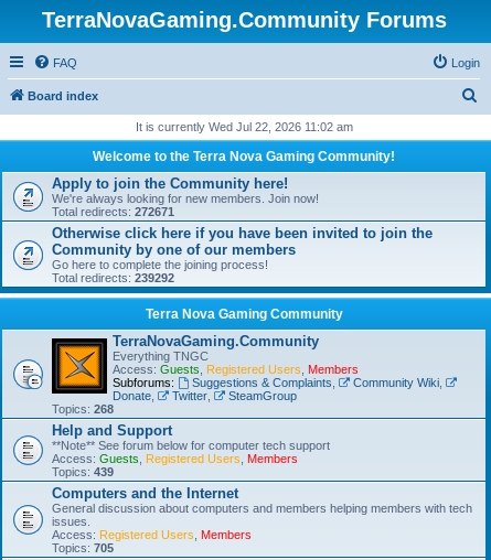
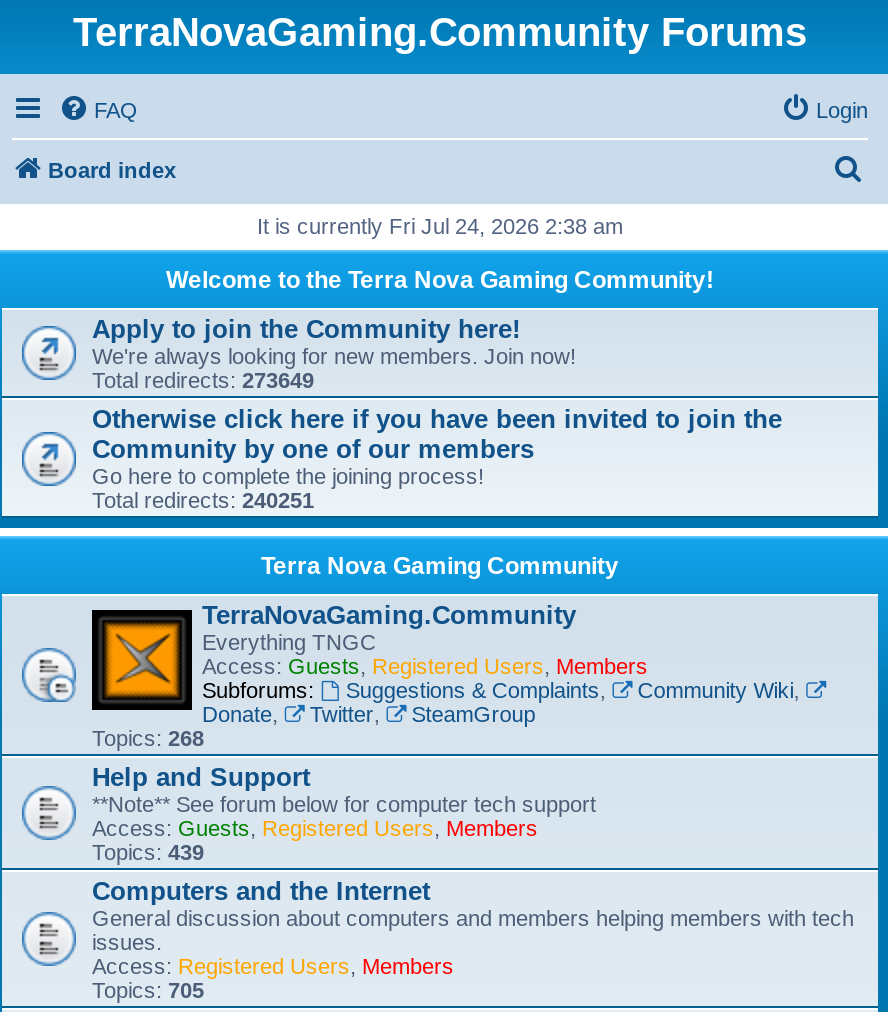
[135,120,353,133] It is currently Wed Jul 22, 2026 11:02 am -> [257,214,623,238] It is currently Fri Jul 24, 2026 2:38 am
[52,205,174,218] Total redirects: 272671 -> [92,368,314,392] Total redirects: 273649
[52,271,174,284] Total redirects: 239292 -> [92,488,314,512] Total redirects: 240251

